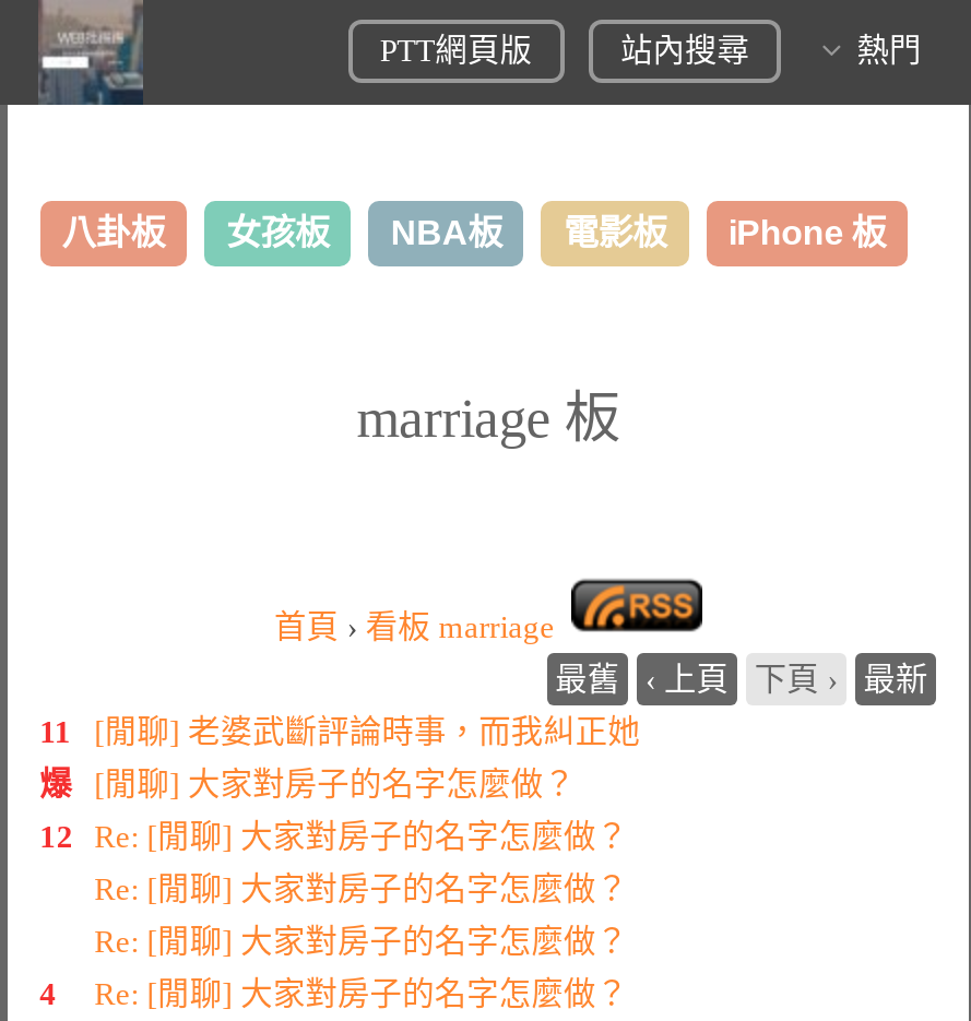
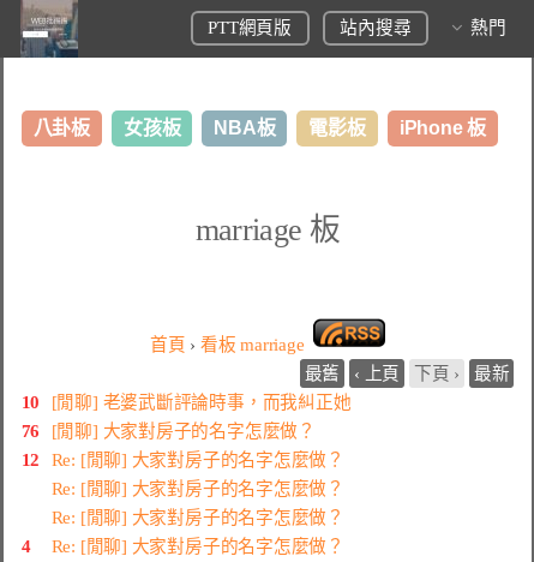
[40,713,640,748] 11 | [閒聊] 老婆武斷評論時事，而我糾正她 -> [21,392,351,412] 10 [閒聊] 老婆武斷評論時事，而我糾正她
[40,766,575,801] 爆 | [閒聊] 大家對房子的名字怎麼做？ -> [21,421,315,440] 76 [閒聊] 大家對房子的名字怎麼做？

